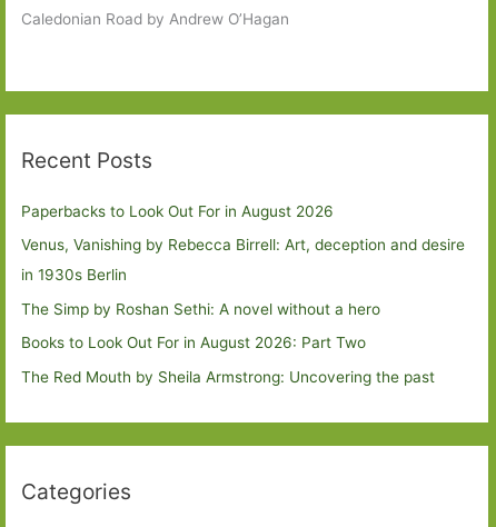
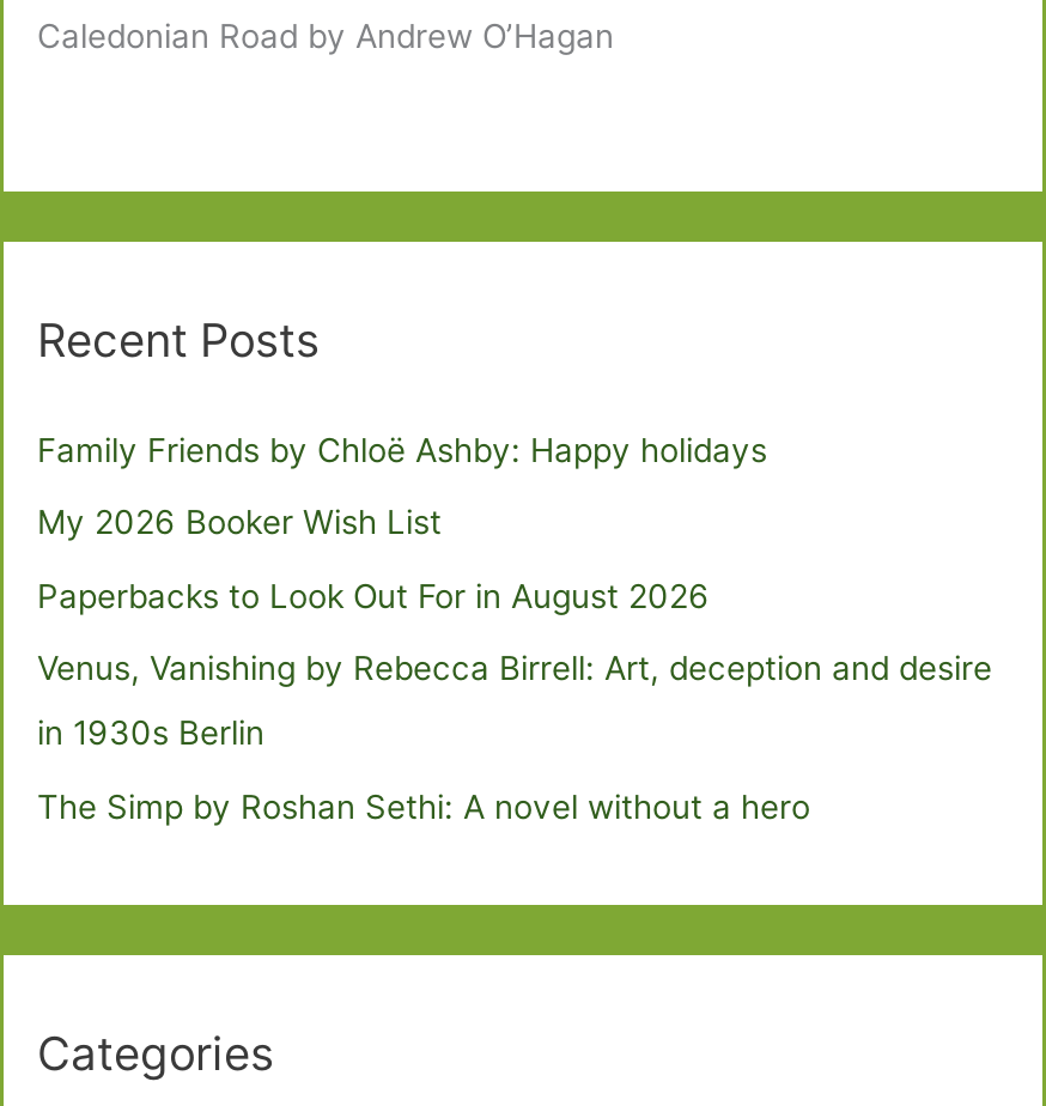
none -> [37,431,767,542] Family Friends by Chloë Ashby: Happy holidays | My 2026 Booker Wish List
moved [21,202,465,318] -> [37,576,992,825]: Paperbacks to Look Out For in August 2026 | Venus, Vanishing by Rebecca Birrell: Art, deception and desire | in 1930s Berlin | The Simp by Roshan Sethi: A novel without a hero
[21,334,435,385] Books to Look Out For in August 2026: Part Two | The Red Mouth by Sheila Armstrong: Uncovering the past -> none

